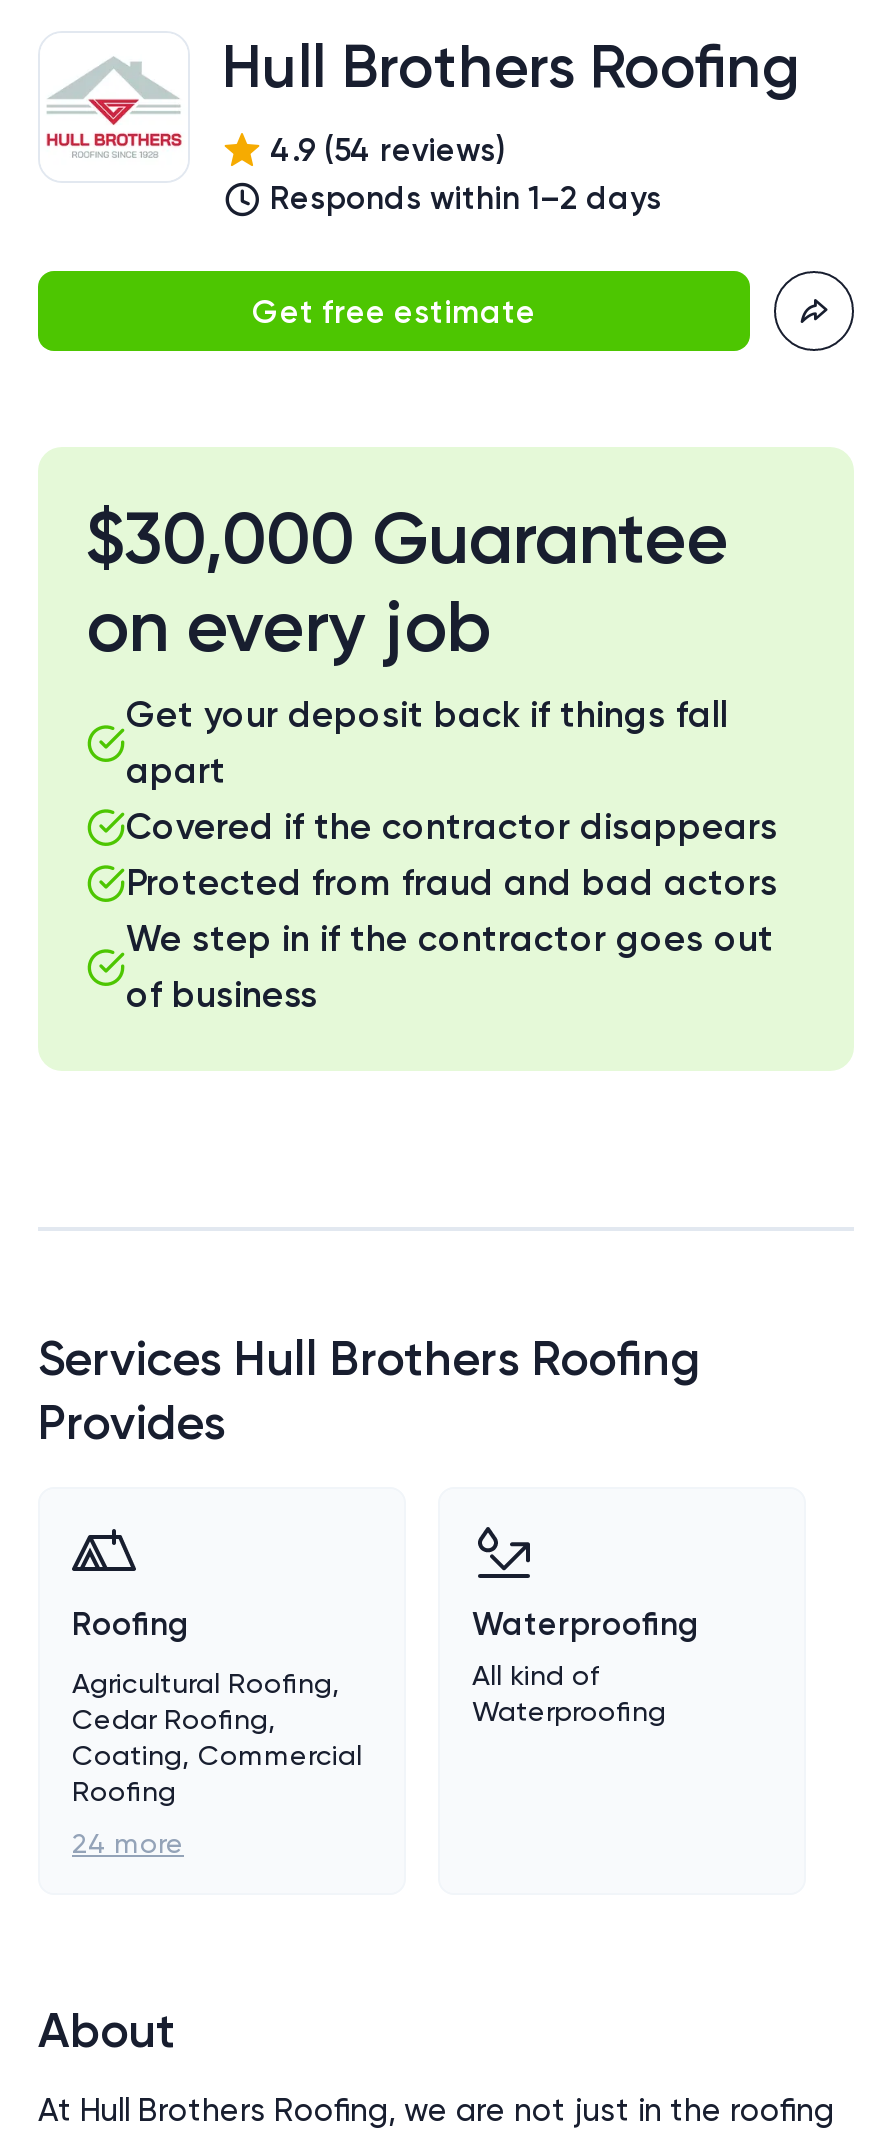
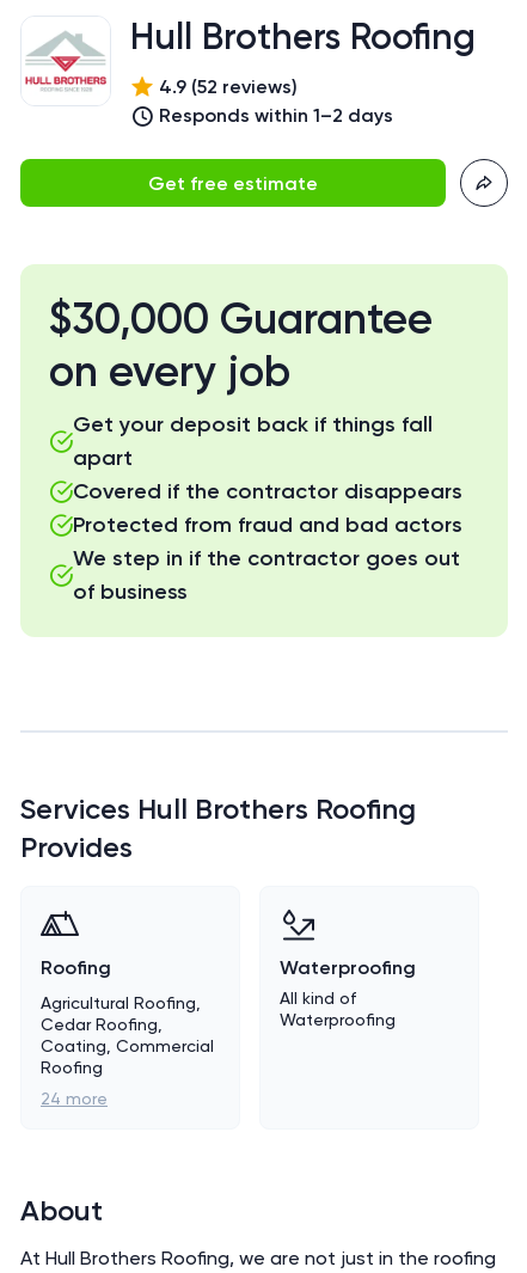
[270,131,506,169] 4.9 (54 reviews) -> [159,75,298,98] 4.9 (52 reviews)

